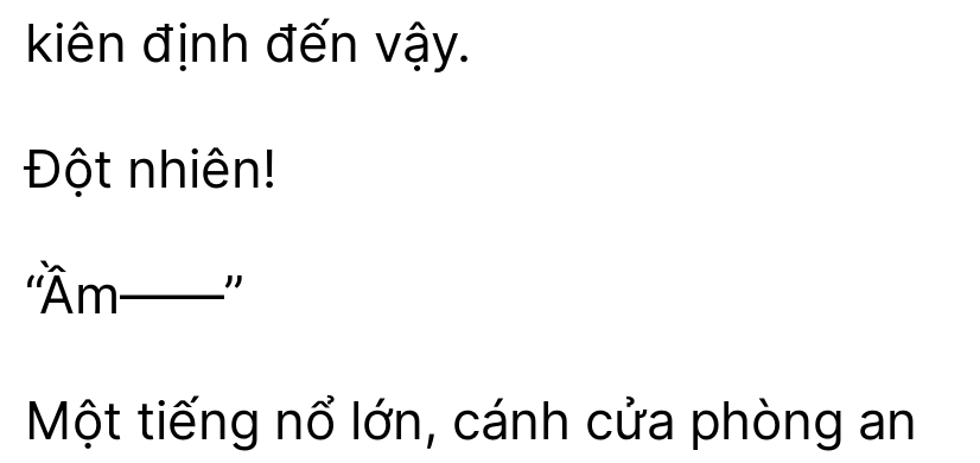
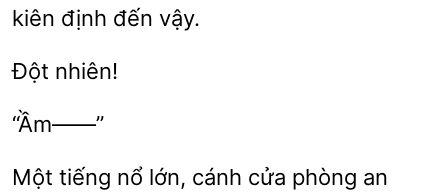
[25,389,350,451] Một tiếng nổ -> [12,164,149,190] Một | nổ

